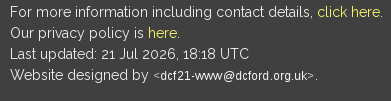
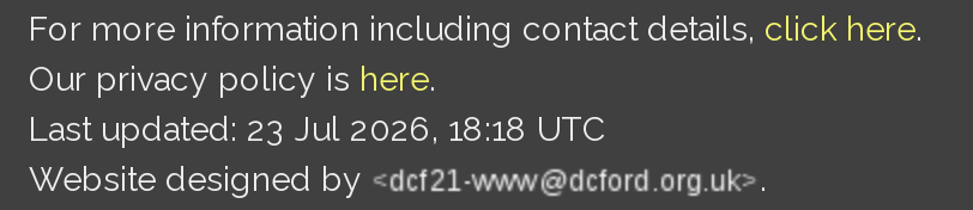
[10,46,249,62] Last updated: 21 Jul 2026, 18:18 UTC -> [29,110,606,148] Last updated: 23 Jul 2026, 18:18 UTC

